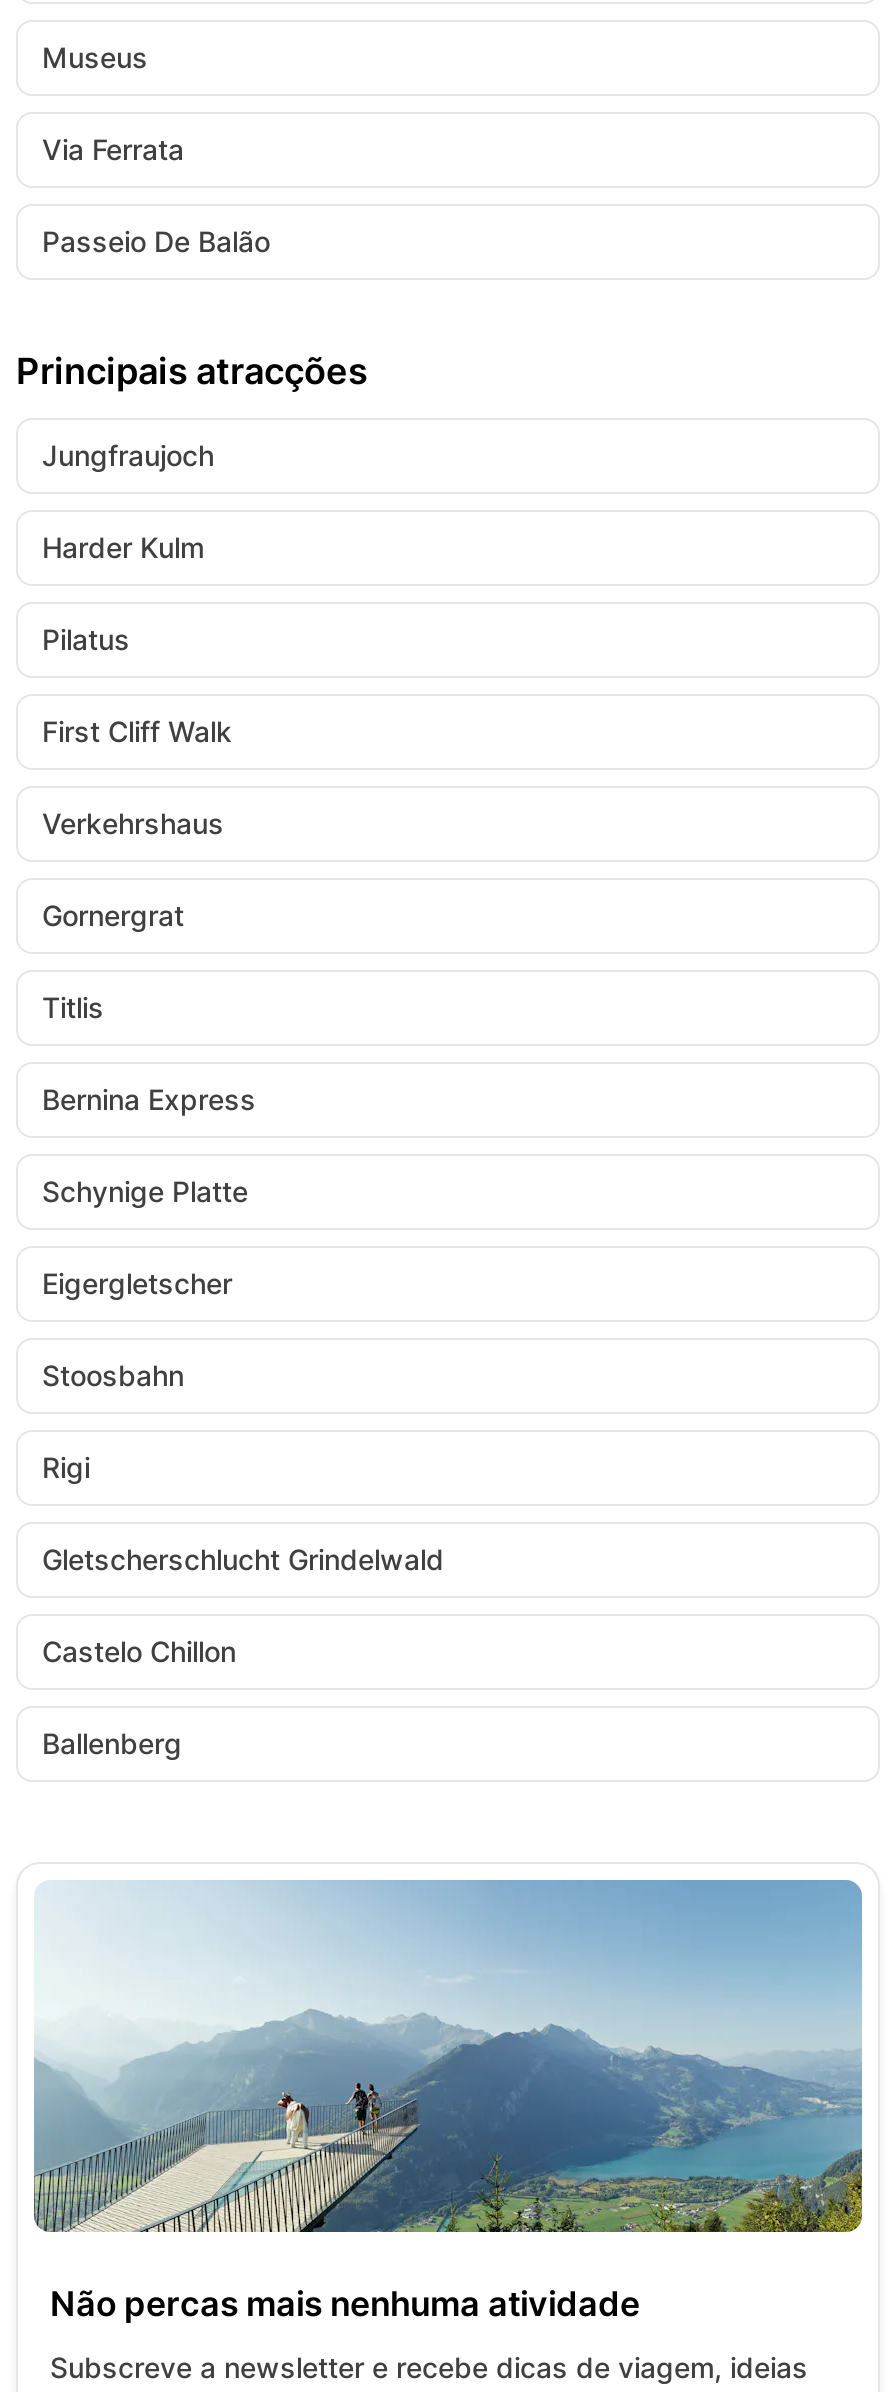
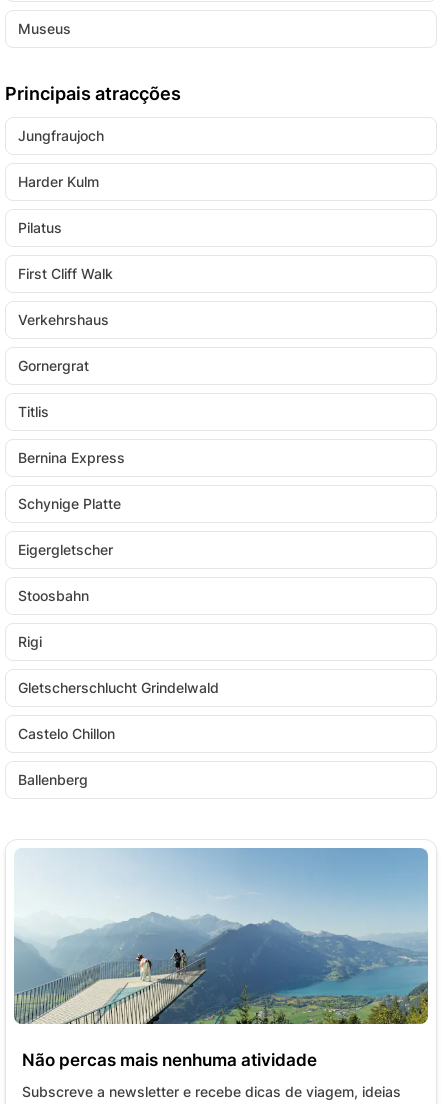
[42,132,270,258] Via Ferrata | Passeio De Balão -> none

